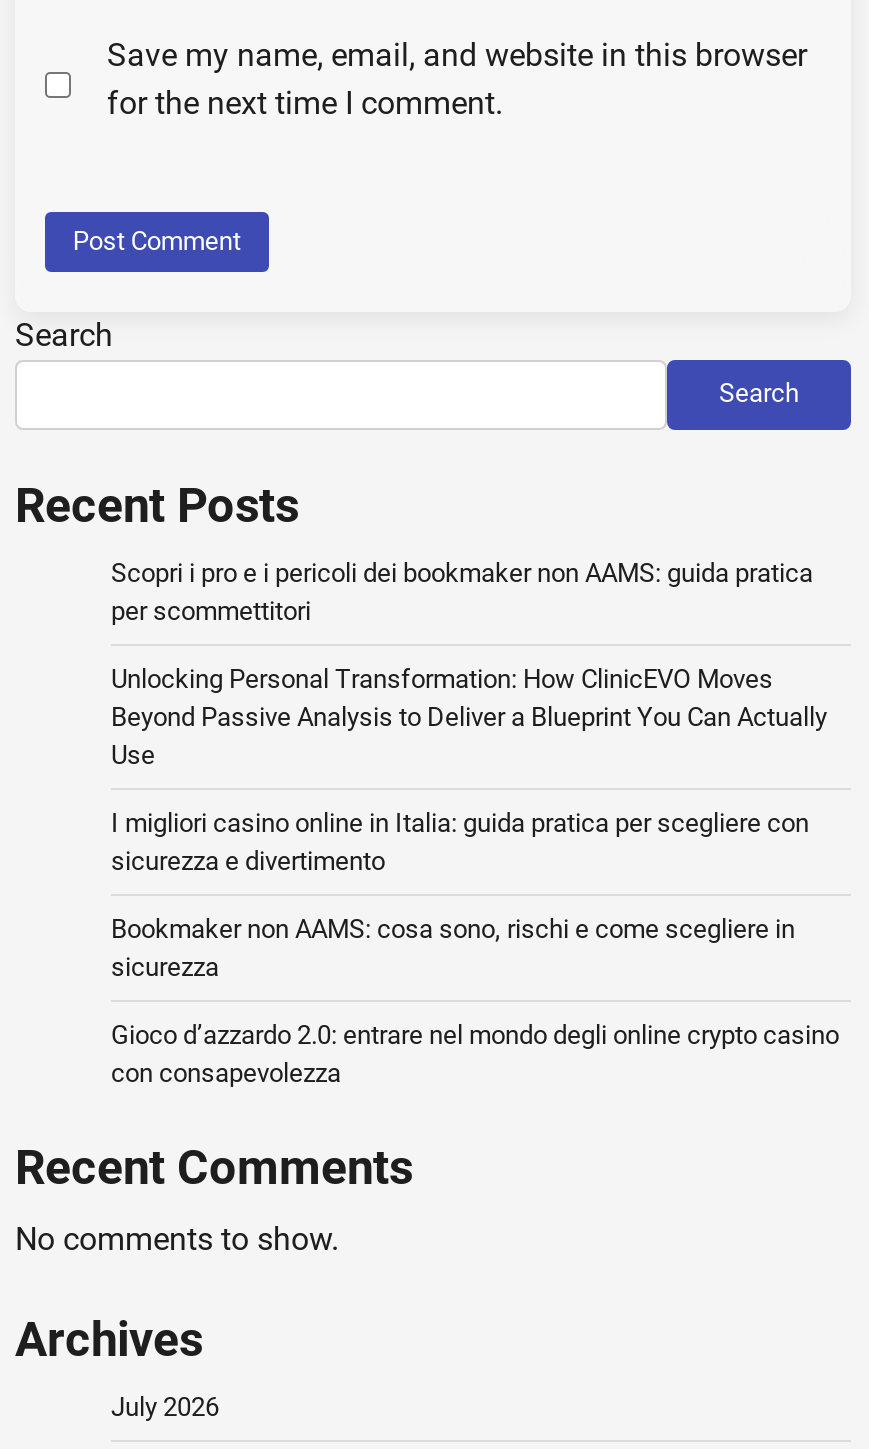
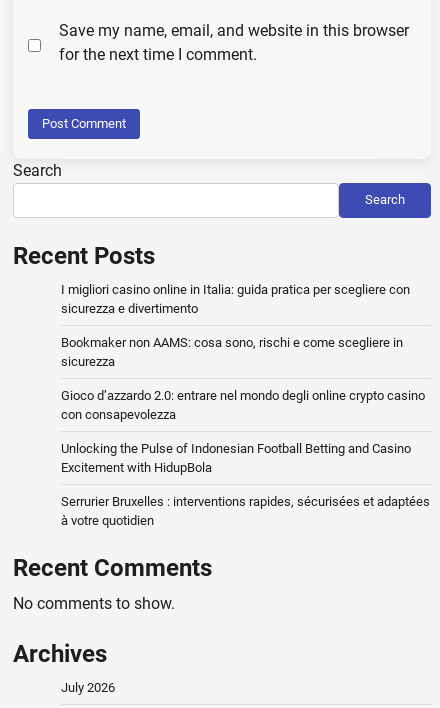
[111,558,827,770] Scopri i pro e i pericoli dei bookmaker non AAMS: guida pratica | per scommettitori | Unlocking Personal Transformation: How ClinicEVO Moves | Beyond Passive Analysis to Deliver a Blueprint You Can Actually | Use -> none
moved [111,808,839,1088] -> [61,282,425,422]: I migliori casino online in Italia: guida pratica per scegliere con | sicurezza e divertimento | Bookmaker non AAMS: cosa sono, rischi e come scegliere in | sicurezza | Gioco d’azzardo 2.0: entrare nel mondo degli online crypto casino | con consapevolezza
none -> [61,441,430,528] Unlocking the Pulse of Indonesian Football Betting and Casino | Excitement with HidupBola | Serrurier Bruxelles : interventions rapides, sécurisées et adaptées | à votre quotidien

